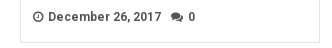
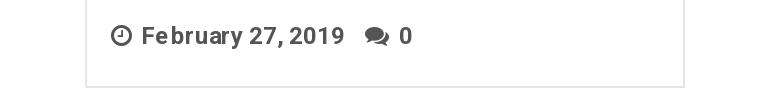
[45,10,195,24] December 26, 2017 0 -> [135,23,413,51] February 27, 2019 0

